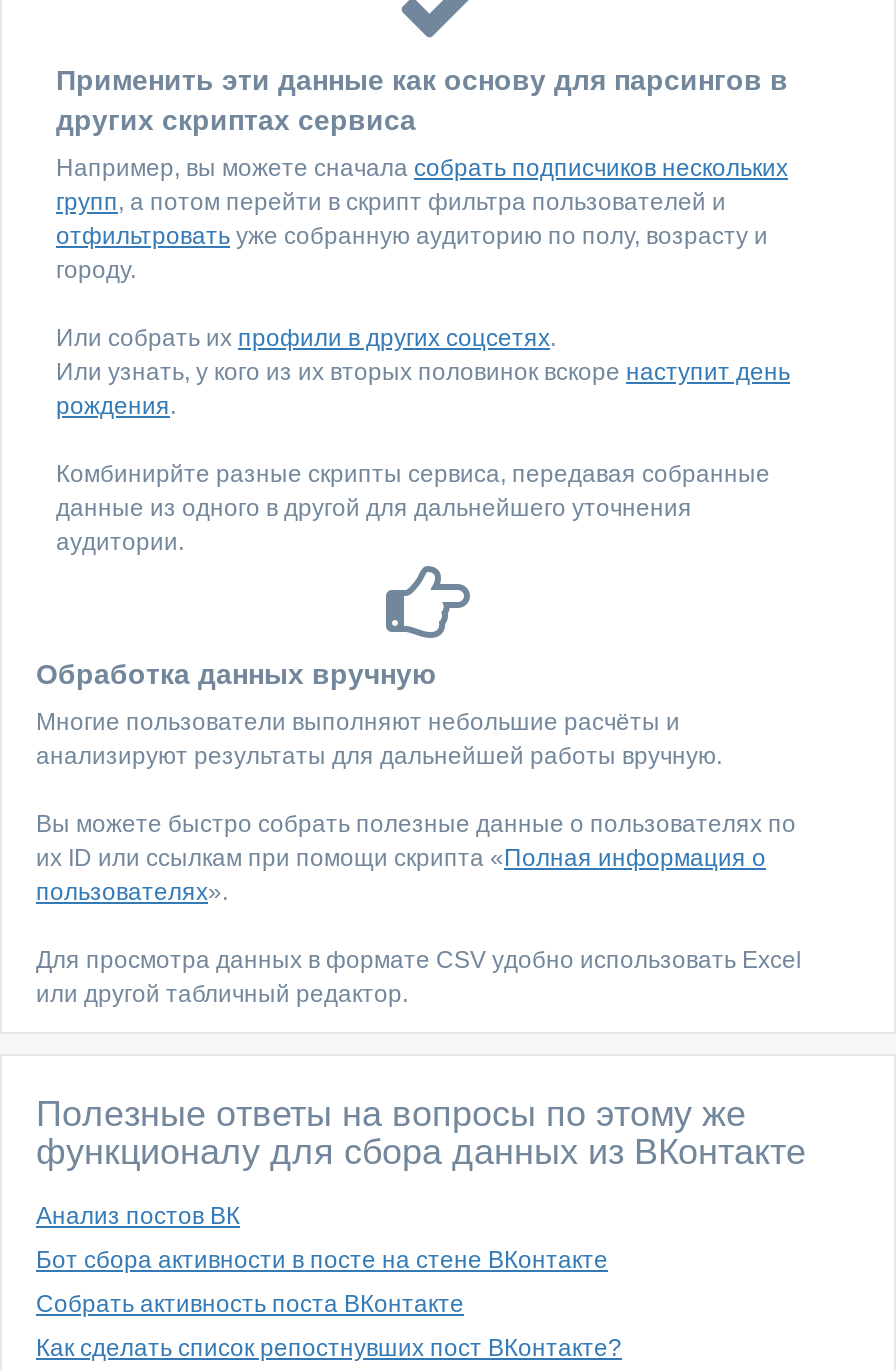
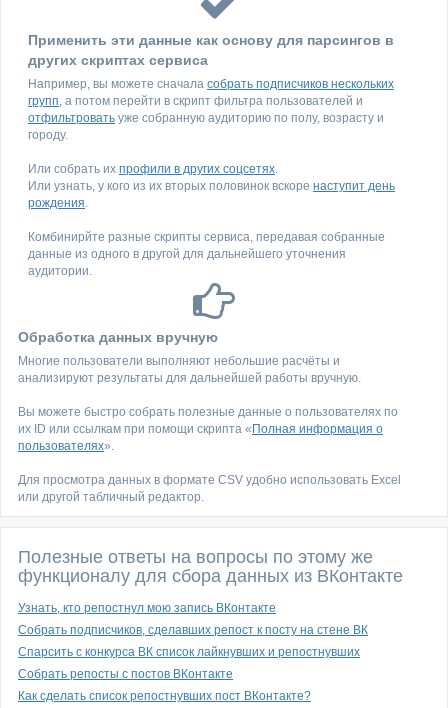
[36,1202,608,1318] Анализ постов ВК | Бот сбора активности в посте на стене ВКонтакте | Собрать активность поста ВКонтакте -> [18,601,368,681] Узнать, кто репостнул мою запись ВКонтакте | Собрать подписчиков, сделавших репост к посту на стене ВК | Спарсить с конкурса ВК список лайкнувших и репостнувших | Собрать репосты с постов ВКонтакте

